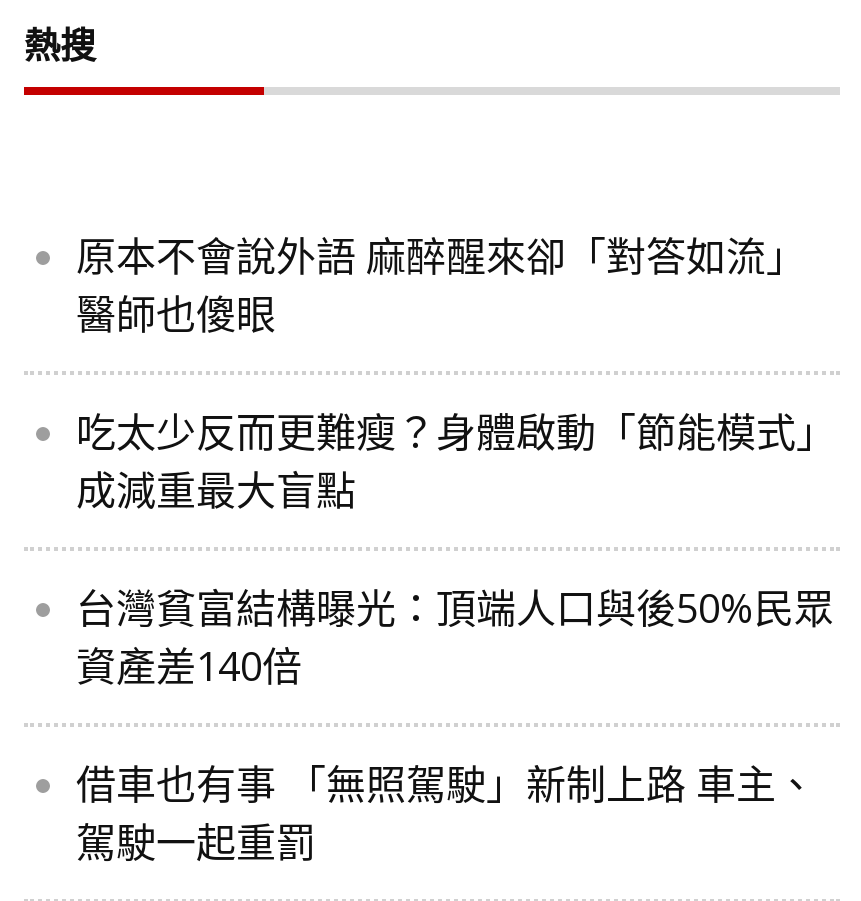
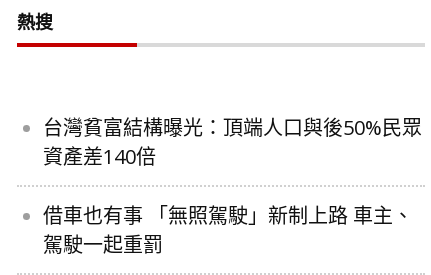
[76,230,836,518] 原本不會說外語 麻醉醒來卻「對答如流」 | 醫師也傻眼 | 吃太少反而更難瘦？身體啟動「節能模式」 | 成減重最大盲點 -> none

